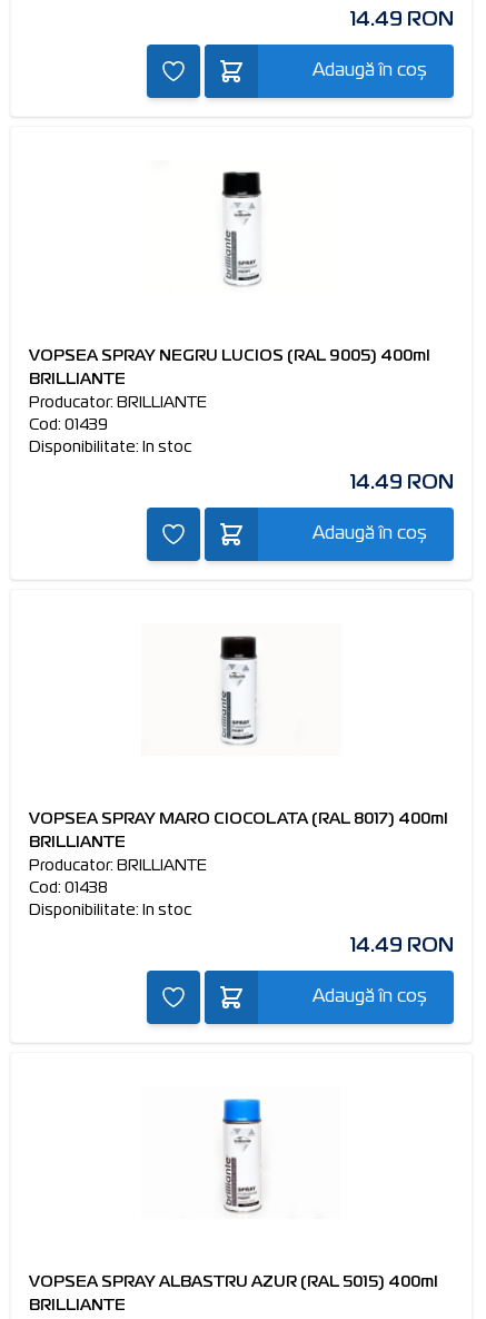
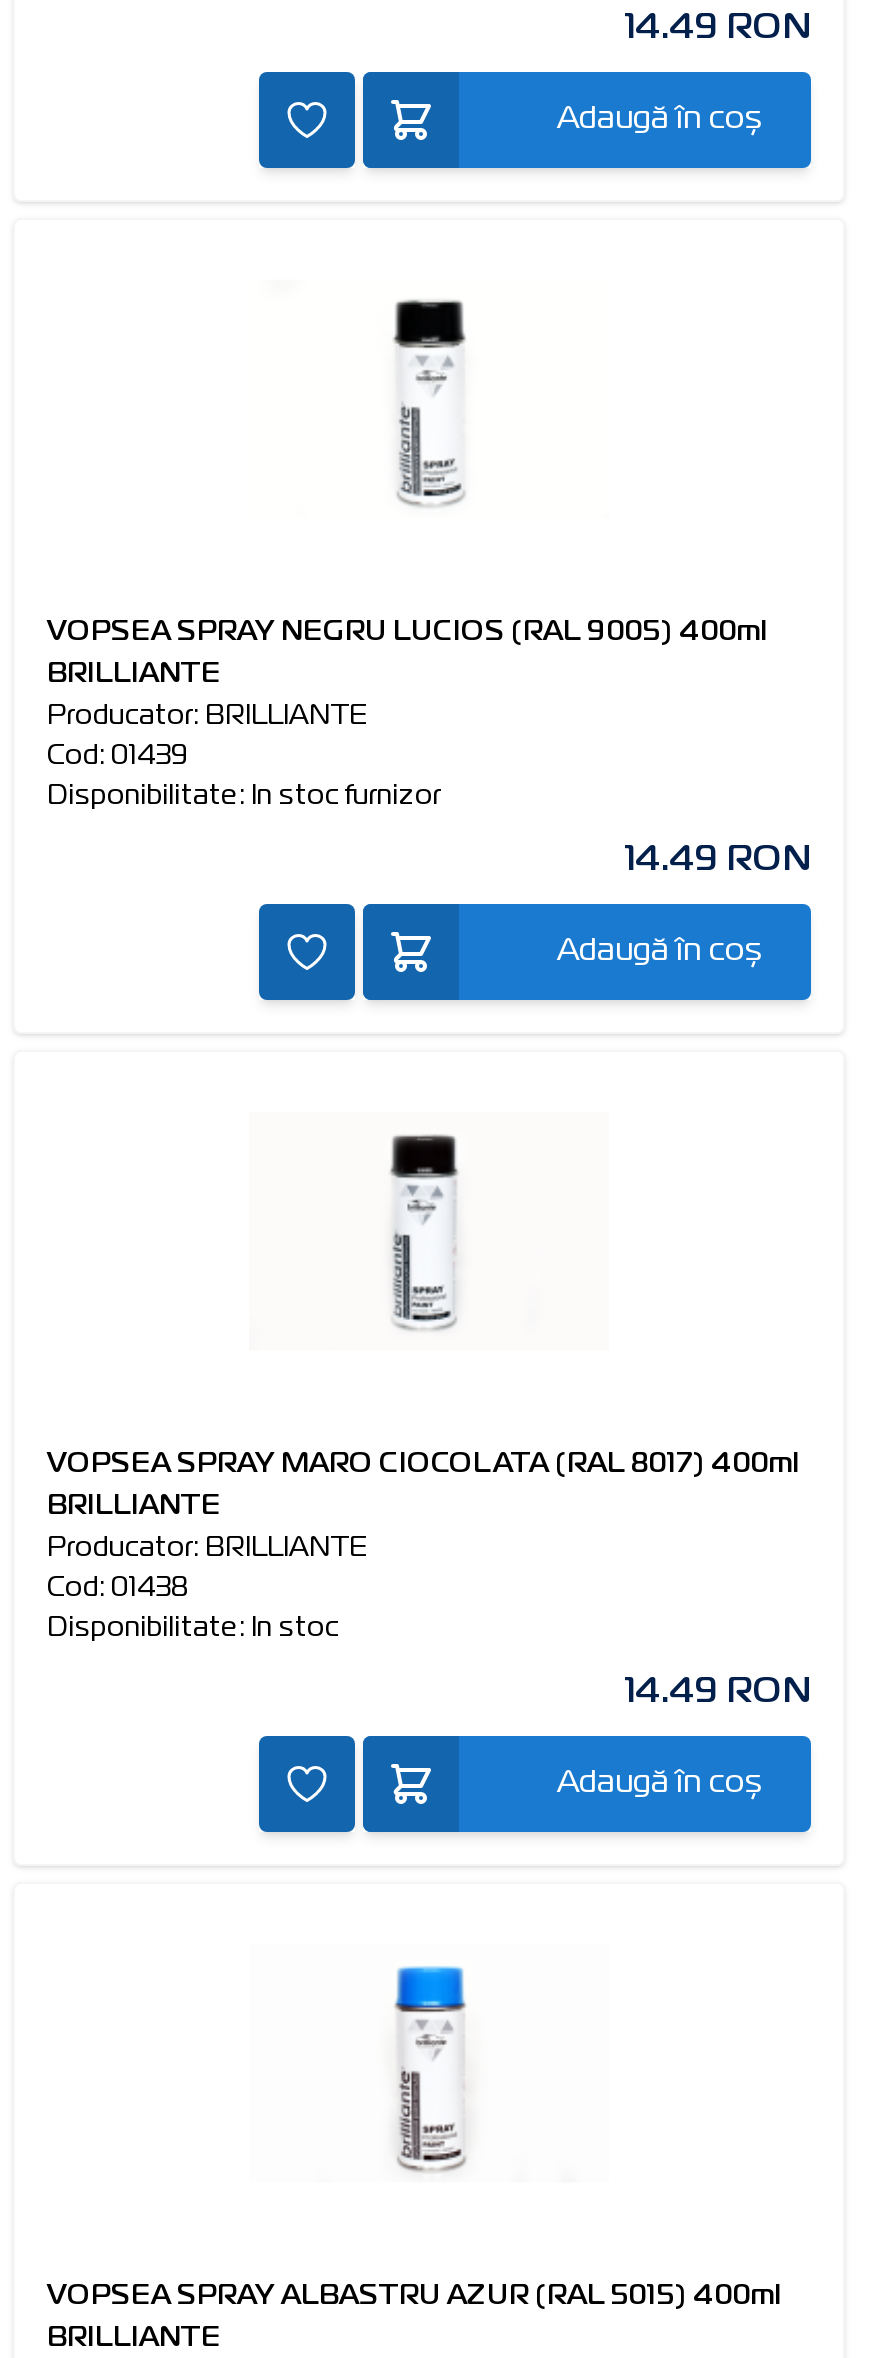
[29,440,191,454] Disponibilitate: In stoc -> [47,783,441,807] Disponibilitate: In stoc furnizor

